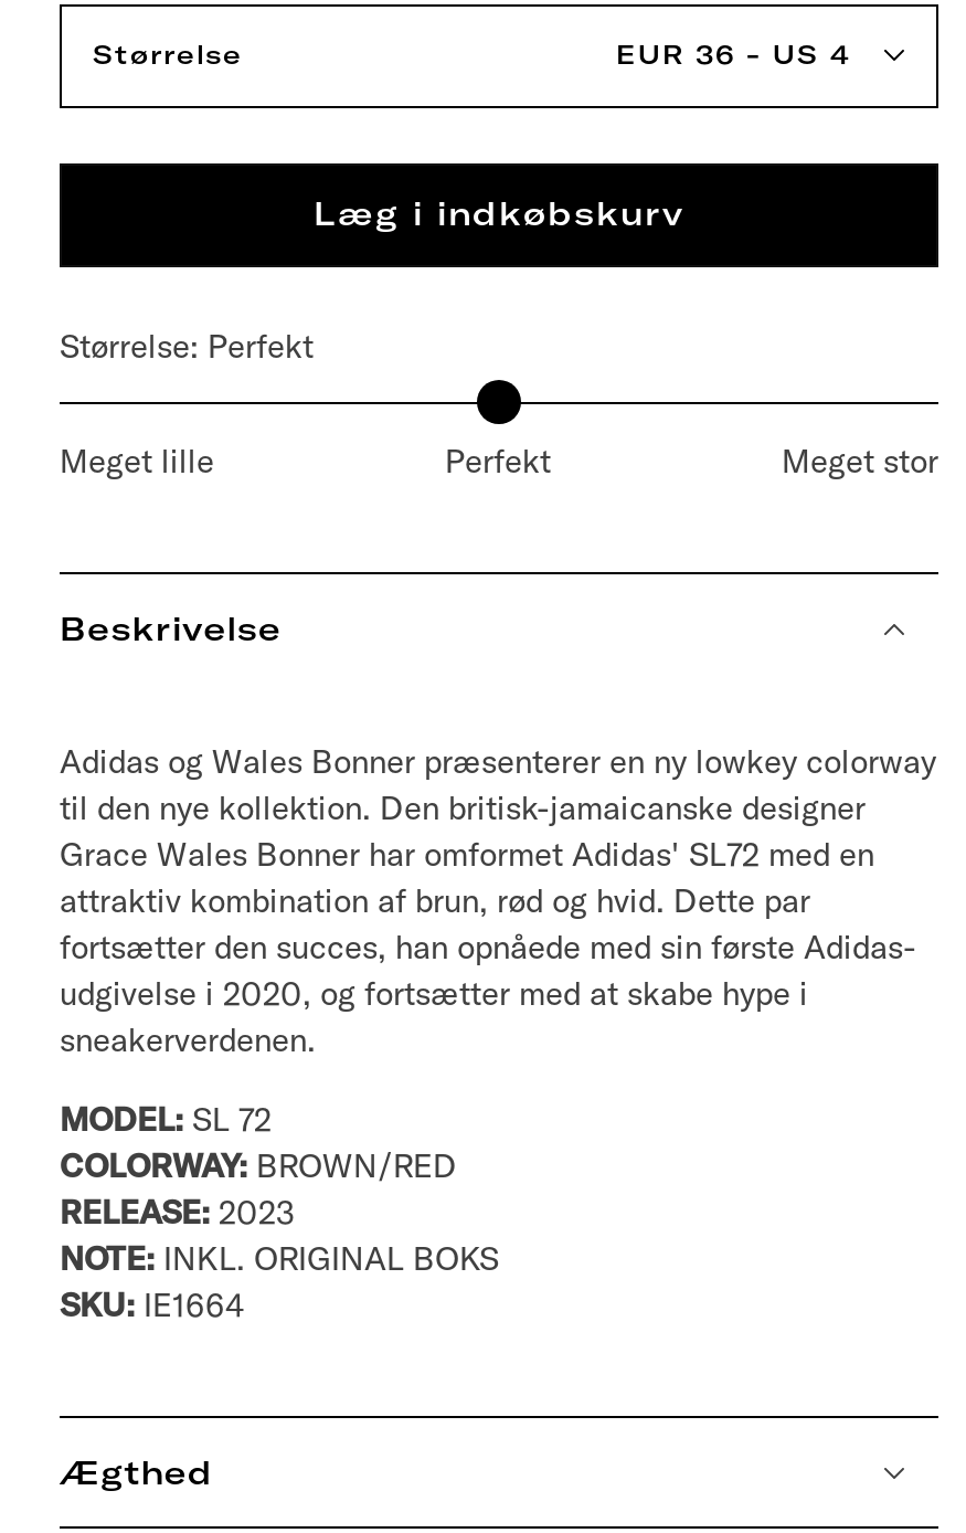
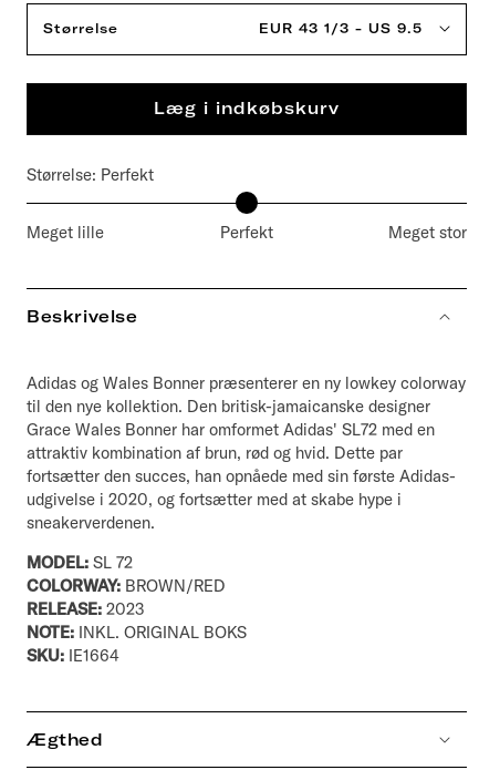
[616,38,850,71] EUR 36 - US 4 -> [259,20,423,37] EUR 43 1/3 - US 9.5

